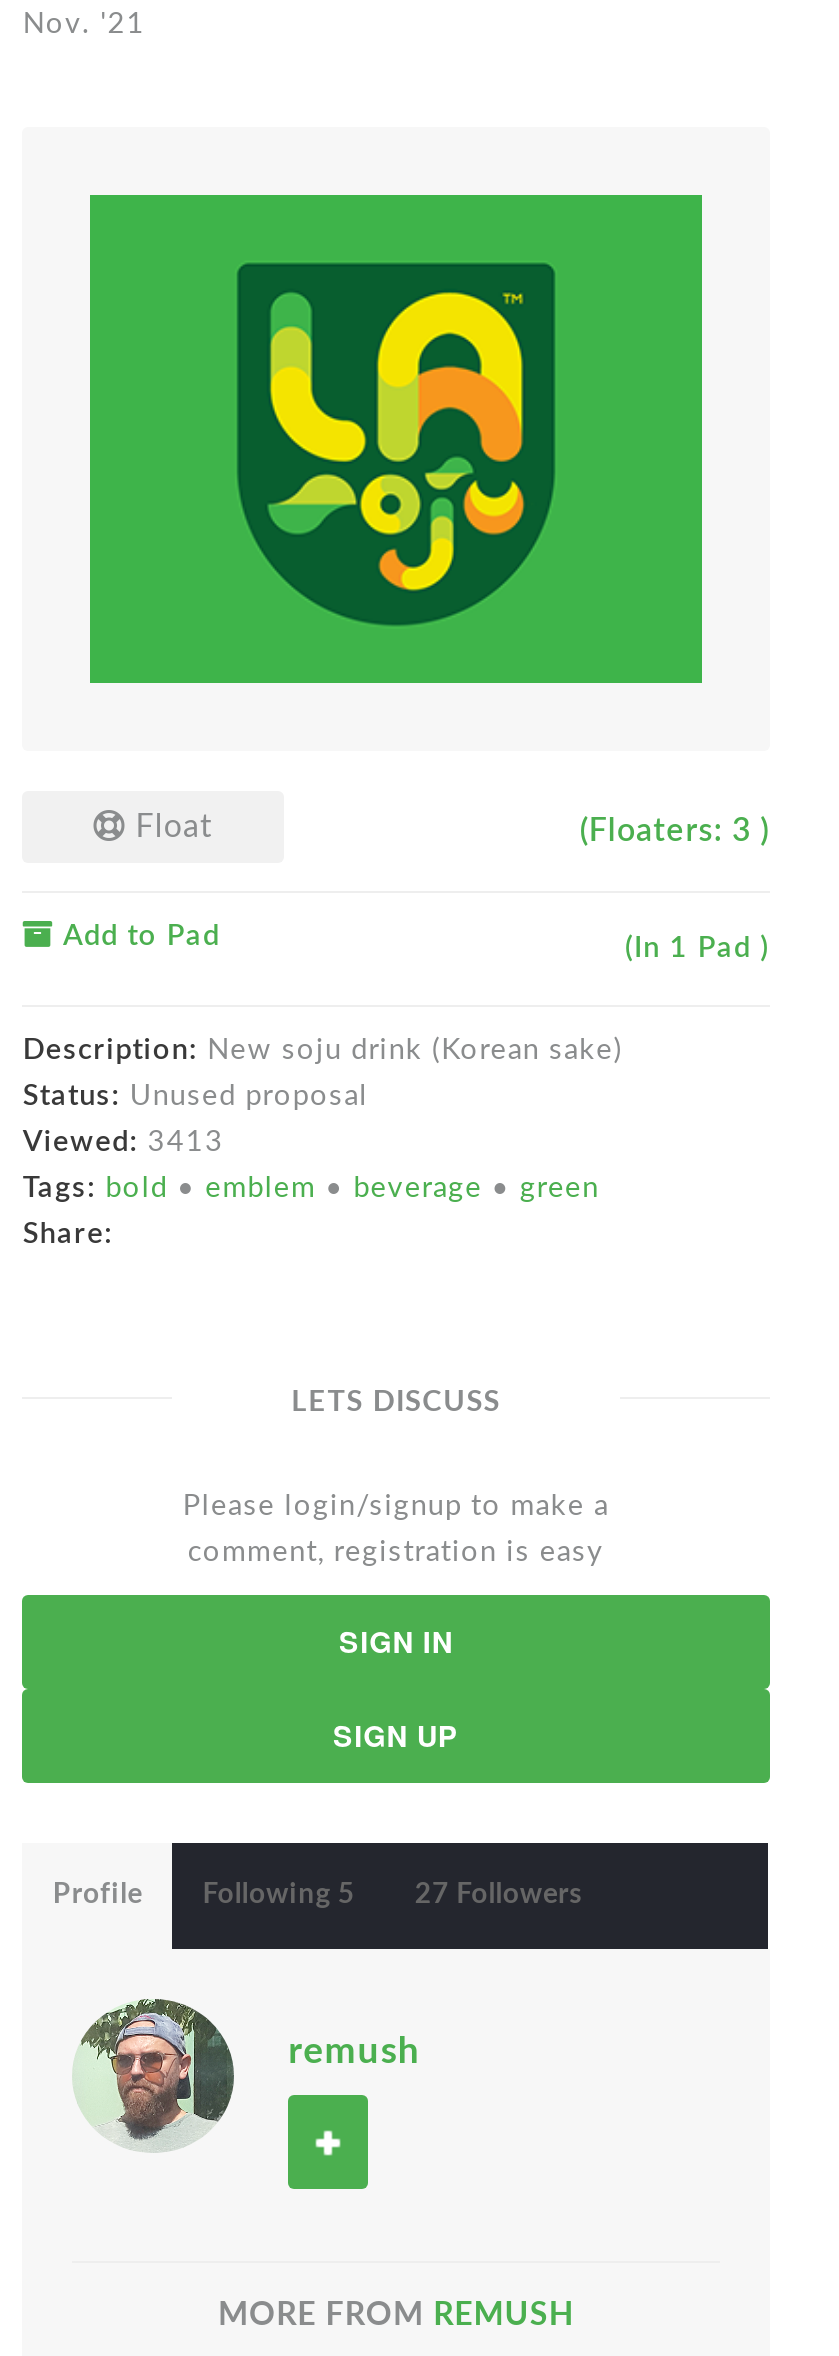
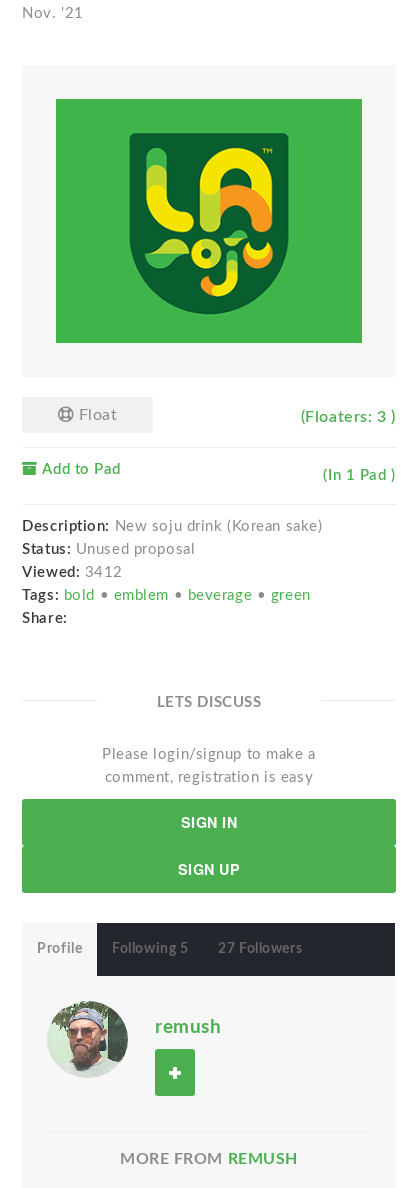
[23,1127,224,1157] Viewed: 3413 -> [22,565,123,580] Viewed: 3412

